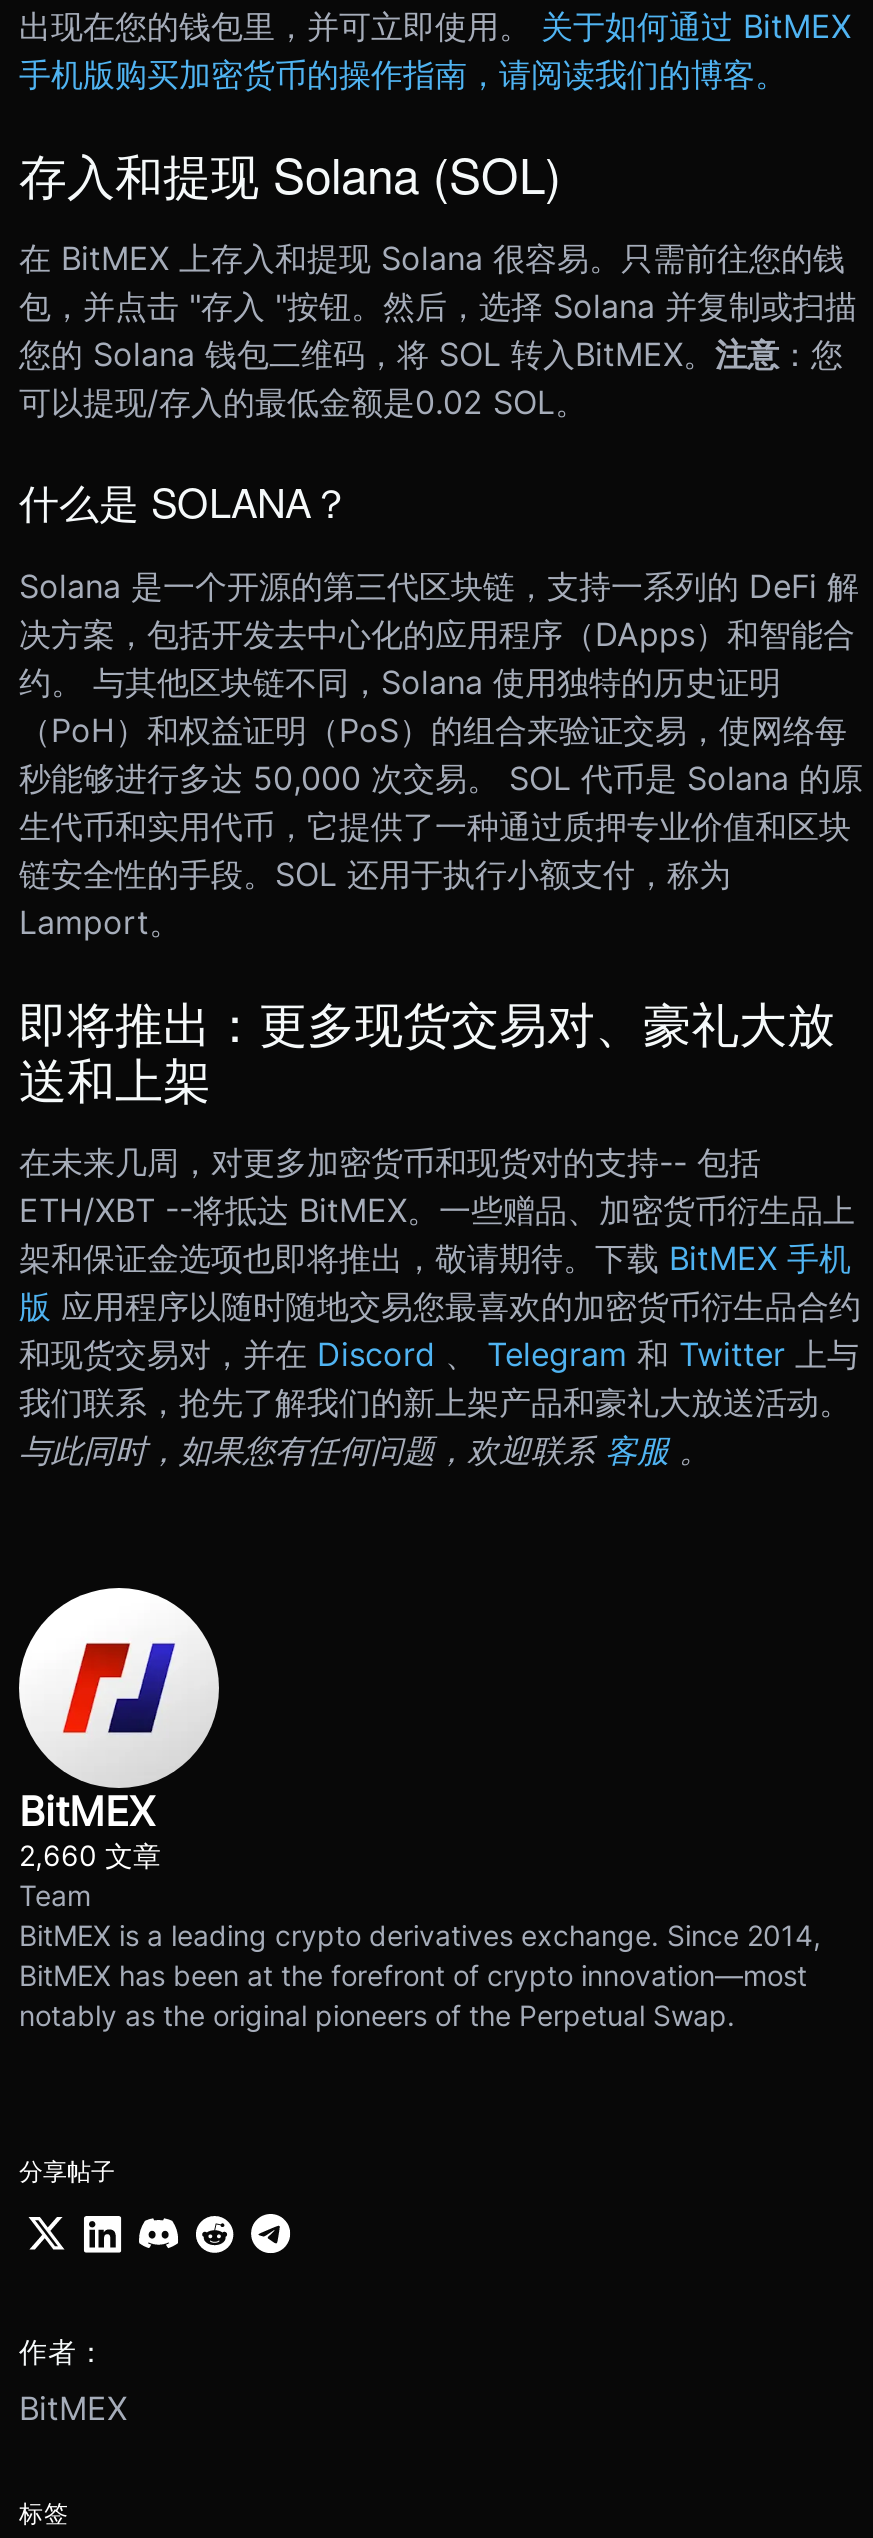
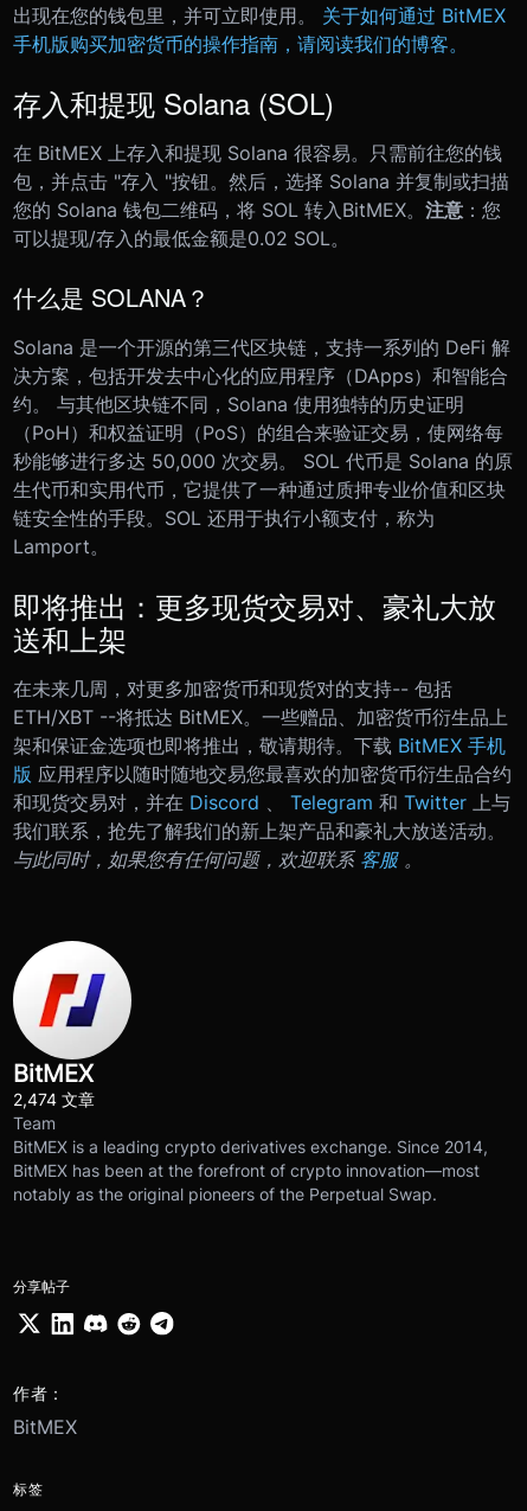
[19,1839,161,1873] 2,660 文章 -> [13,1090,95,1110] 2,474 文章

